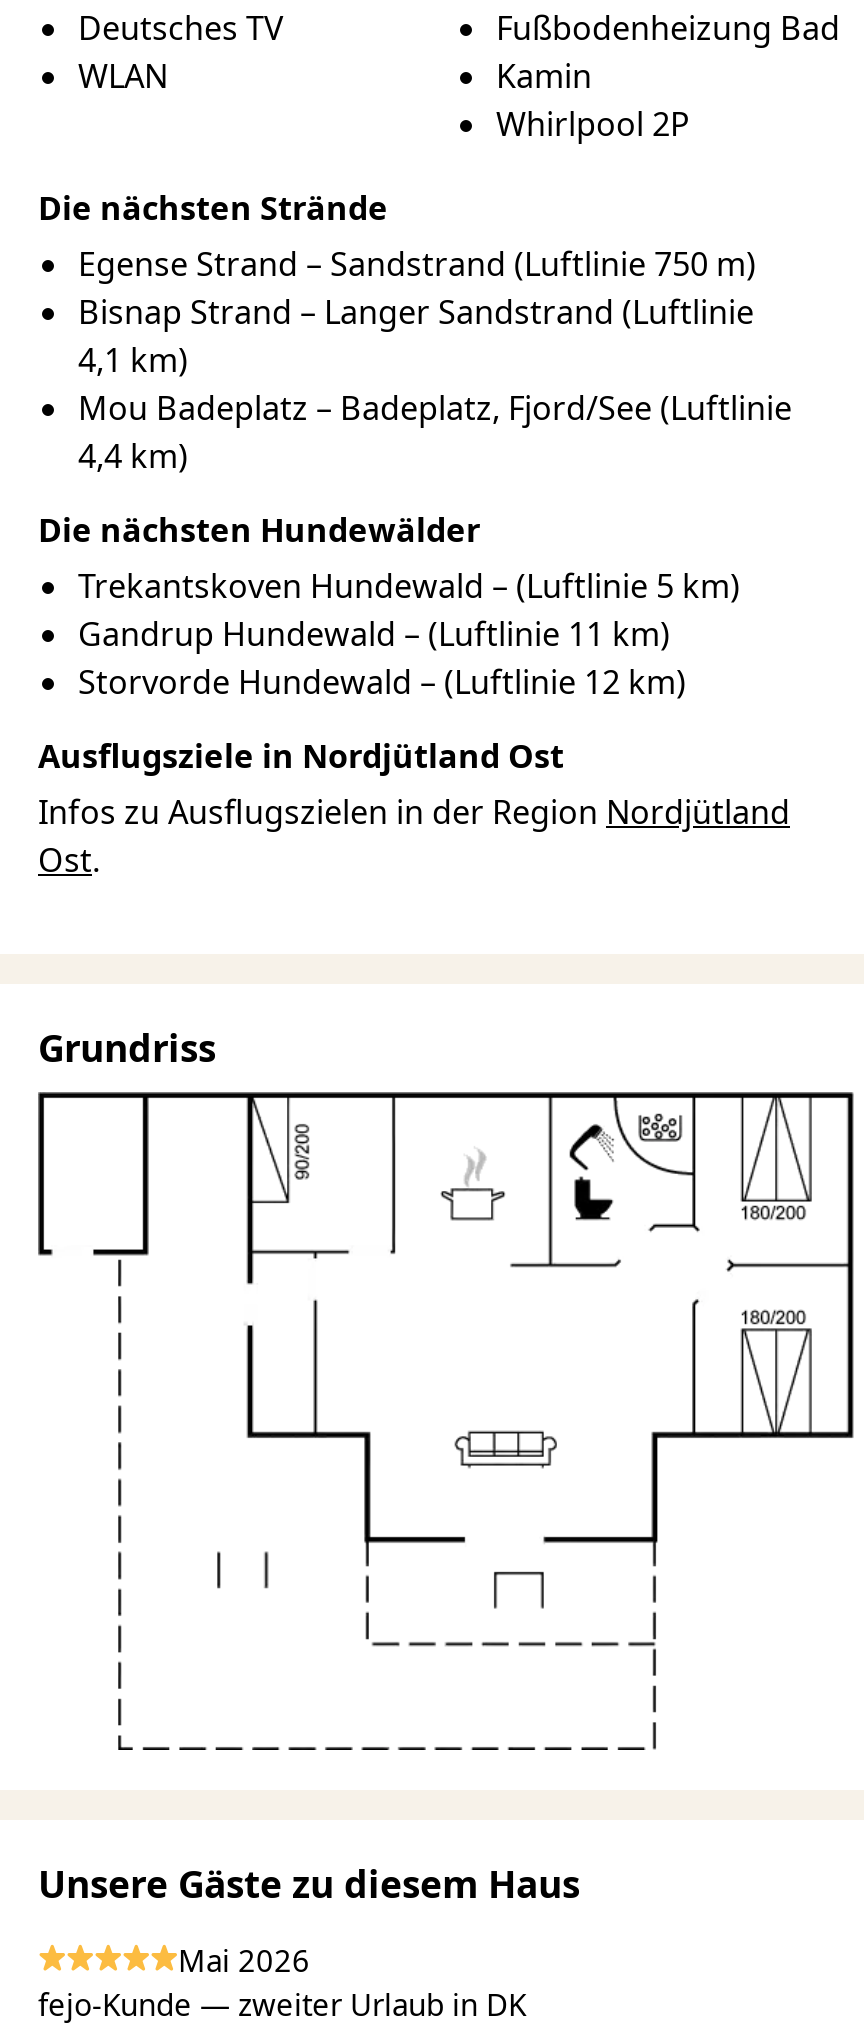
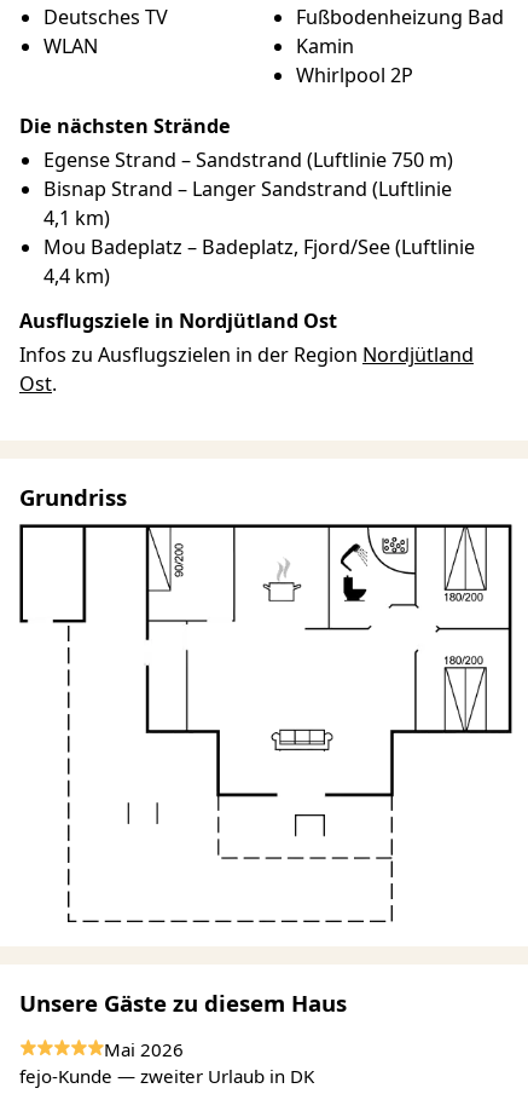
[38,509,740,705] Die nächsten Hundewälder | Trekantskoven Hundewald – (Luftlinie 5 km) | Gandrup Hundewald – (Luftlinie 11 km) | Storvorde Hundewald – (Luftlinie 12 km) -> none

